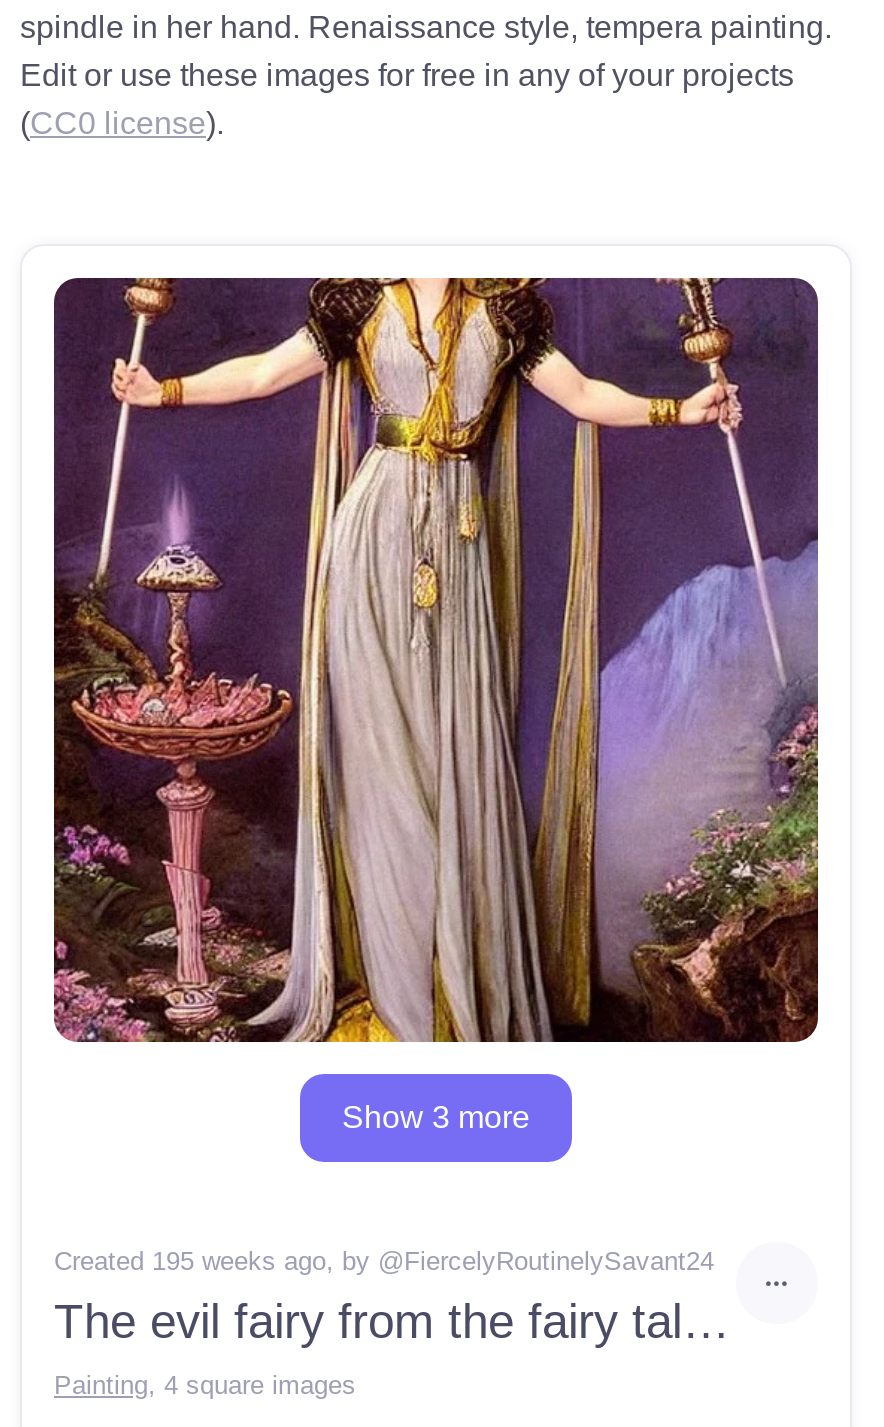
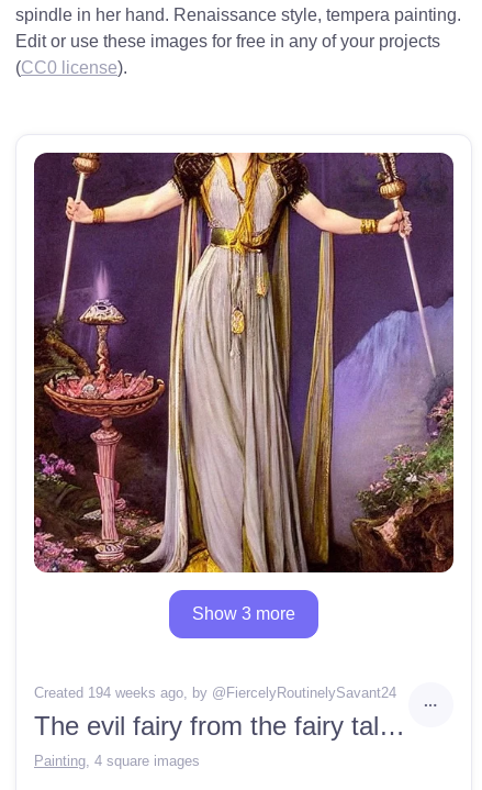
[54,1246,714,1276] Created 195 weeks ago, by @FiercelyRoutinelySavant24 -> [34,685,396,701] Created 194 weeks ago, by @FiercelyRoutinelySavant24

